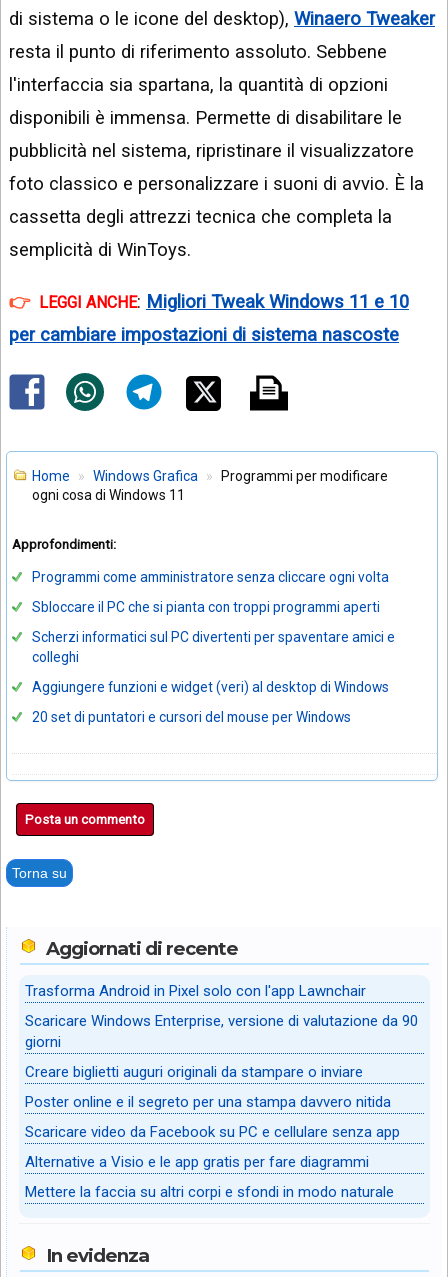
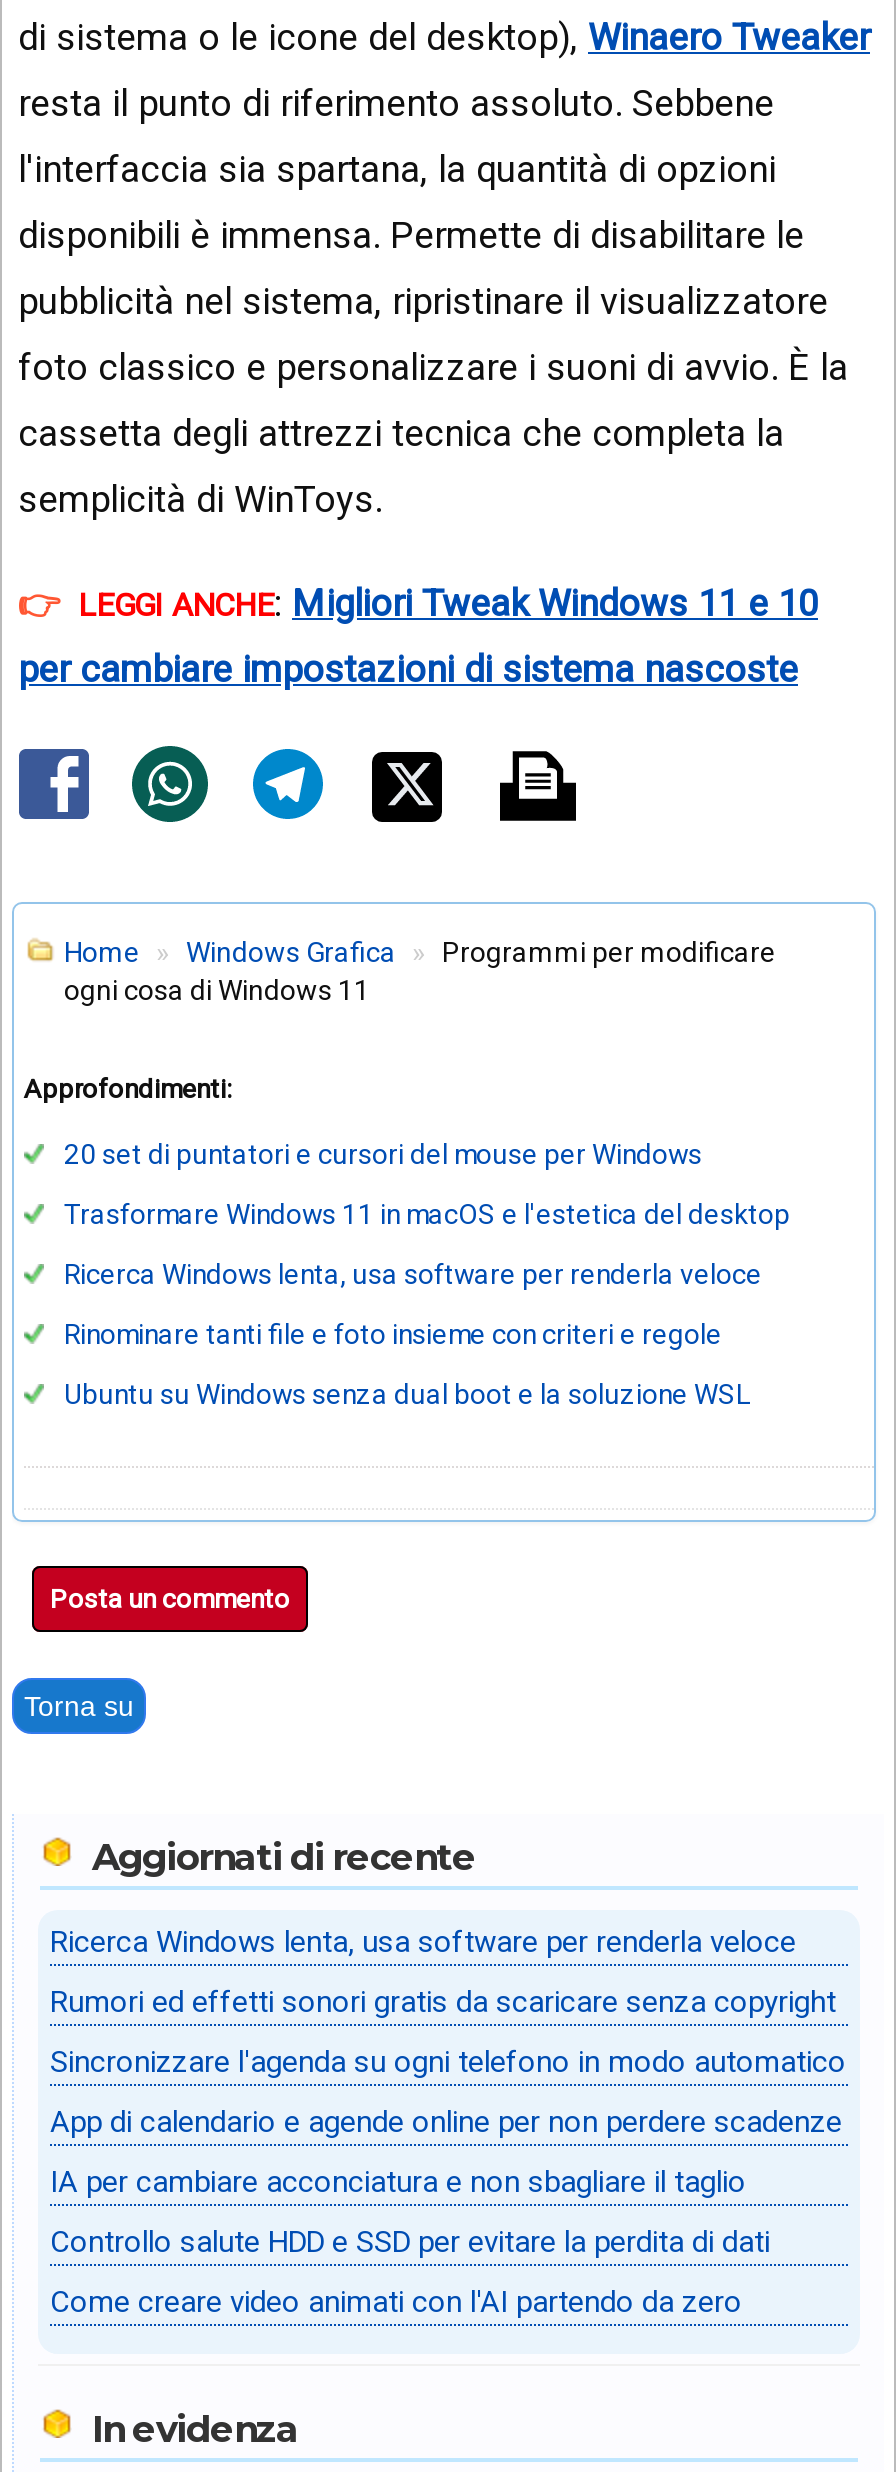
[32,569,395,695] Programmi come amministratore senza cliccare ogni volta | Sbloccare il PC che si pianta con troppi programmi aperti | Scherzi informatici sul PC divertenti per spaventare amici e | colleghi | Aggiungere funzioni e widget (veri) al desktop di Windows -> none
moved [32,709,351,725] -> [64,1139,702,1171]: 20 set di puntatori e cursori del mouse per Windows
none -> [64,1199,790,1411] Trasformare Windows 11 in macOS e l'estetica del desktop | Ricerca Windows lenta, usa software per renderla veloce | Rinominare tanti file e foto insieme con criteri e regole | Ubuntu su Windows senza dual boot e la soluzione WSL
[25,981,366,999] Trasforma Android in Pixel solo con l'app Lawnchair -> [50,1923,796,1959] Ricerca Windows lenta, usa software per renderla veloce
[25,1011,418,1050] Scaricare Windows Enterprise, versione di valutazione da 90 | giorni -> [50,1983,836,2019] Rumori ed effetti sonori gratis da scaricare senza copyright
[25,1062,363,1080] Creare biglietti auguri originali da stampare o inviare -> [50,2043,846,2079] Sincronizzare l'agenda su ogni telefono in modo automatico
[25,1092,391,1110] Poster online e il segreto per una stampa davvero nitida -> [50,2103,842,2139] App di calendario e agende online per non perdere scadenze
[25,1122,400,1140] Scaricare video da Facebook su PC e cellulare senza app -> [50,2163,746,2199] IA per cambiare acconciatura e non sbagliare il taglio
[25,1152,369,1170] Alternative a Visio e le app gratis per fare diagrammi -> [50,2223,770,2259] Controllo salute HDD e SSD per evitare la perdita di dati
[25,1182,394,1200] Mettere la faccia su altri corpi e sfondi in modo naturale -> [50,2283,742,2319] Come creare video animati con l'AI partendo da zero

